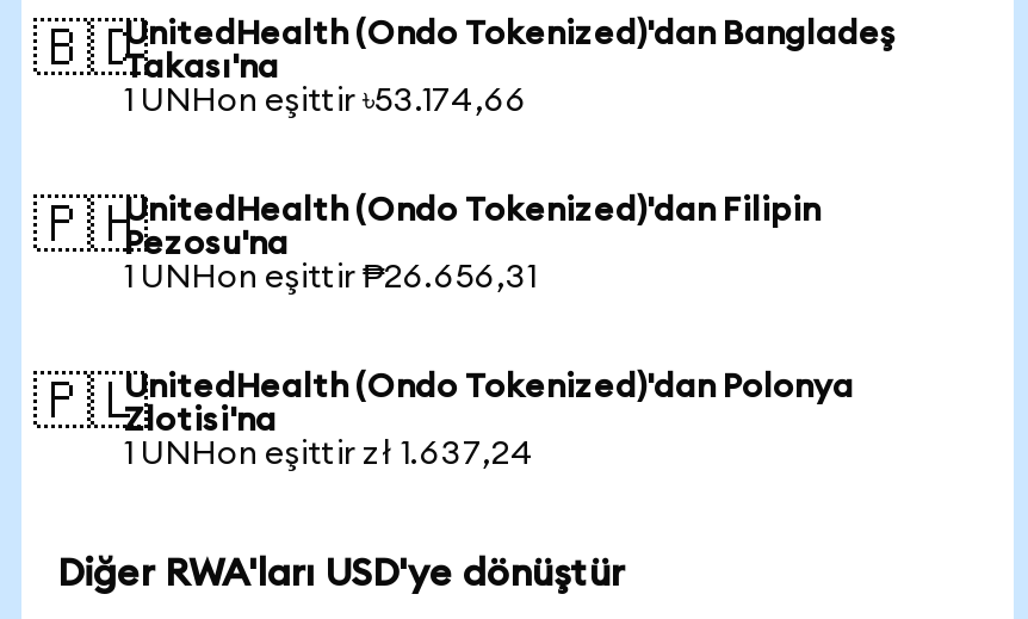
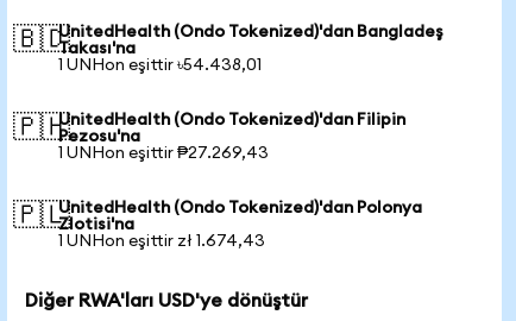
[124,85,527,118] 1 UNHon eşittir ৳53.174,66 -> [58,57,262,74] 1 UNHon eşittir ৳54.438,01
[124,261,537,295] 1 UNHon eşittir ₱26.656,31 -> [58,145,269,162] 1 UNHon eşittir ₱27.269,43
[124,438,534,471] 1 UNHon eşittir zł 1.637,24 -> [58,233,265,250] 1 UNHon eşittir zł 1.674,43

